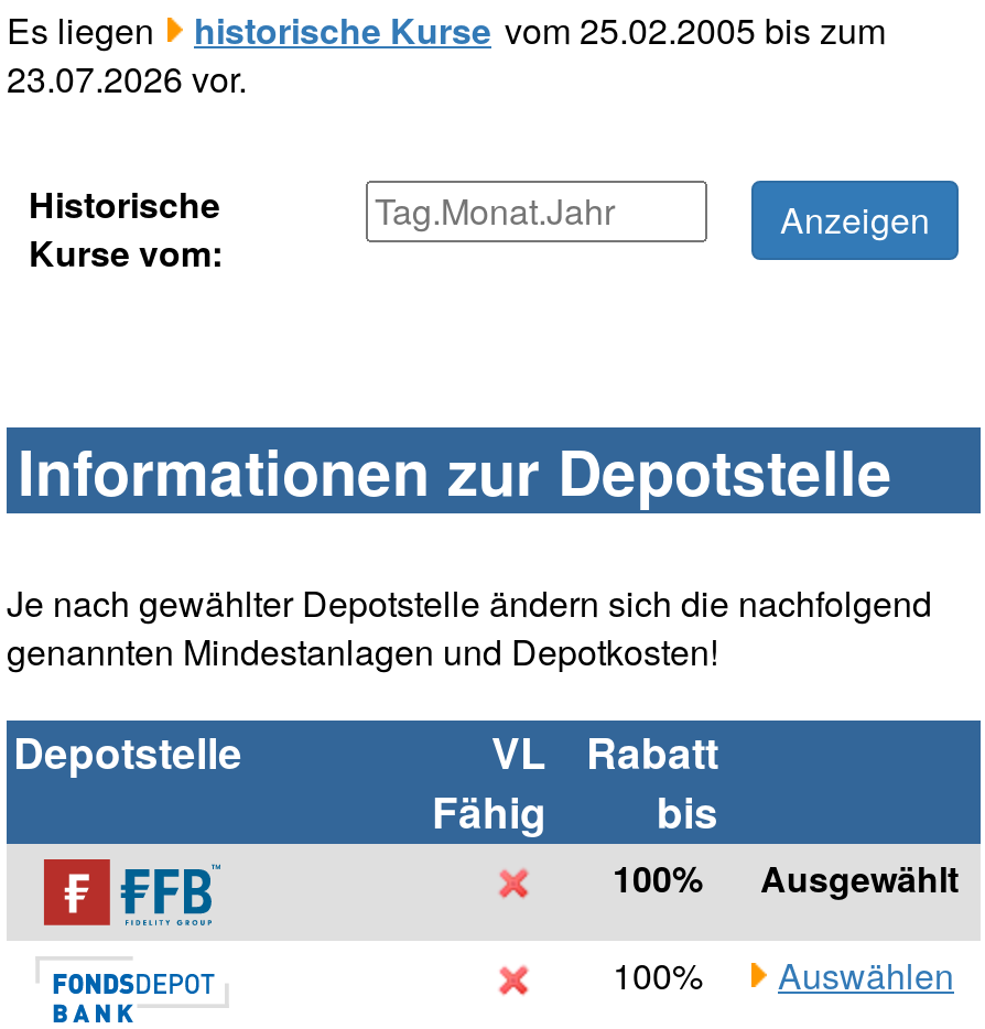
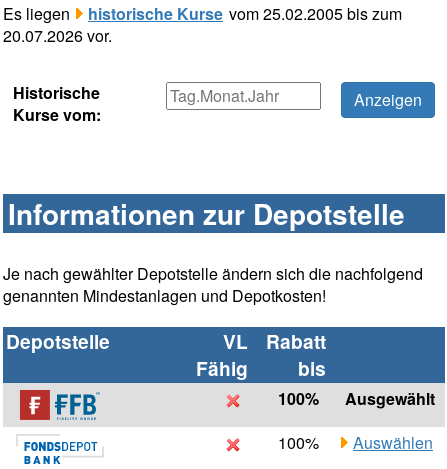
[7,54,247,104] 23.07.2026 vor. -> [3,24,112,47] 20.07.2026 vor.

